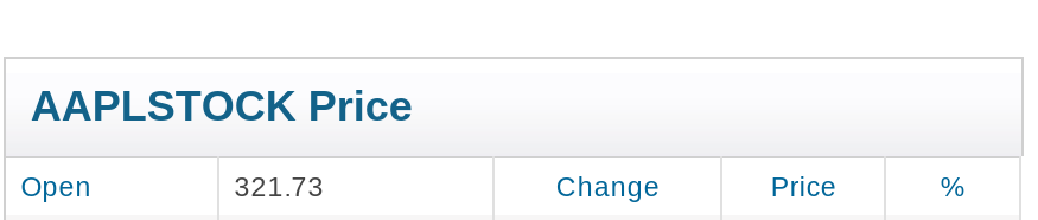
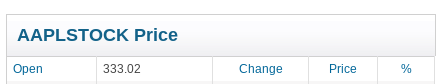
[234,171,324,202] 321.73 -> [103,62,141,75] 333.02

